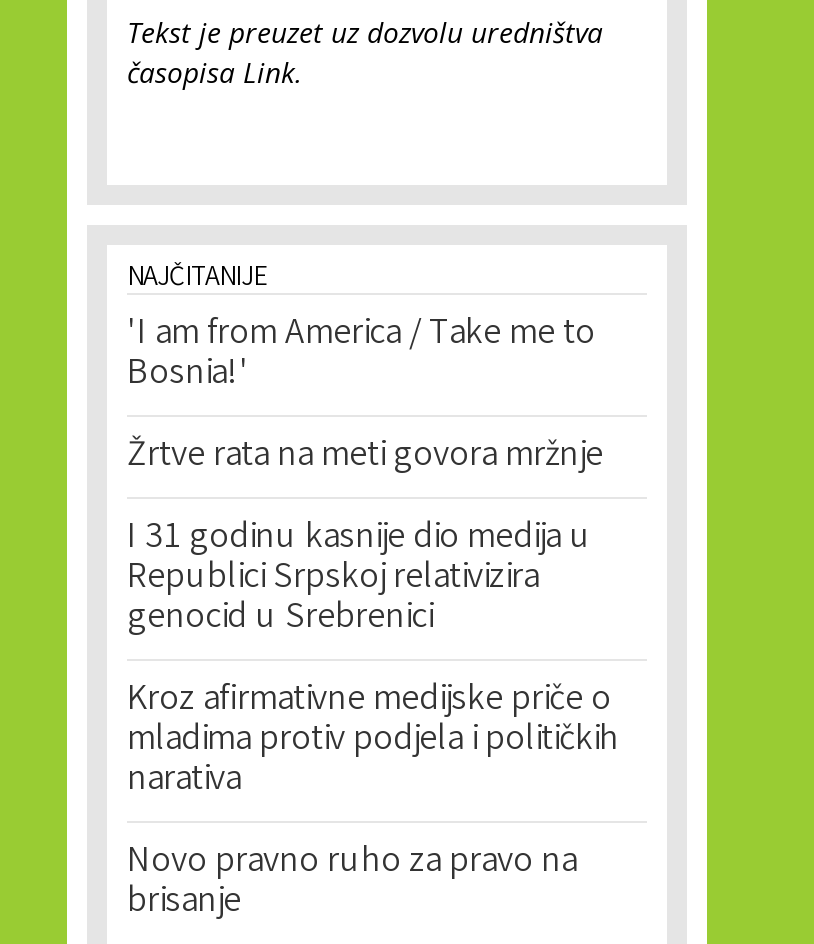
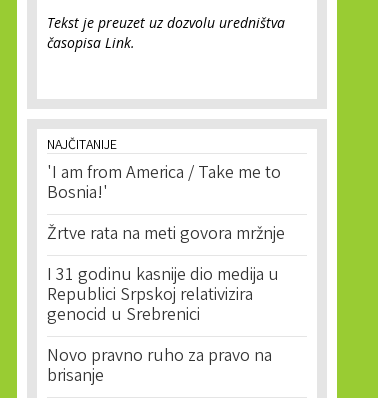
[127,675,619,807] Kroz afirmativne medijske priče o | mladima protiv podjela i političkih | narativa -> none

